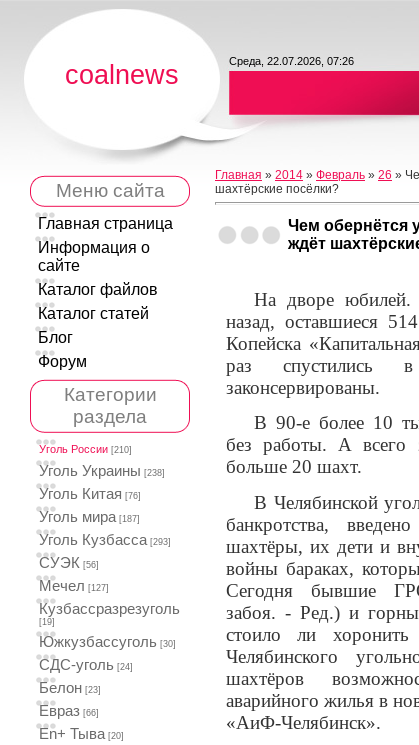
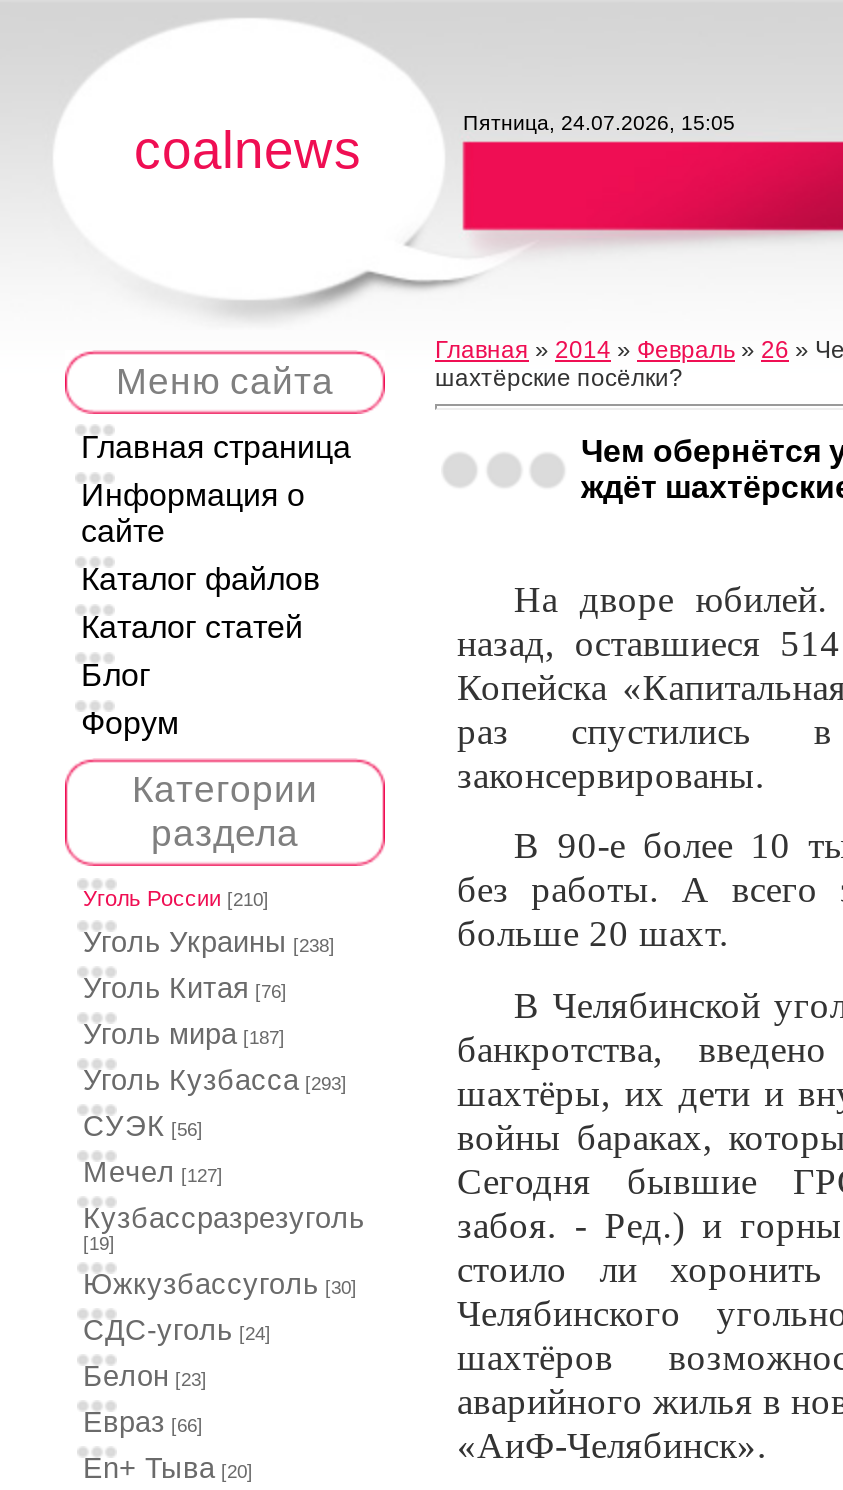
[229,55,354,67] Среда, 22.07.2026, 07:26 -> [463,110,735,134] Пятница, 24.07.2026, 15:05

